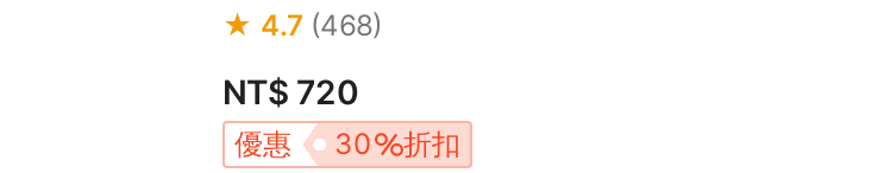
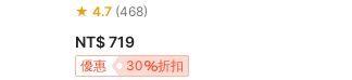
[222,72,358,112] NT$ 720 -> [75,33,135,51] NT$ 719

